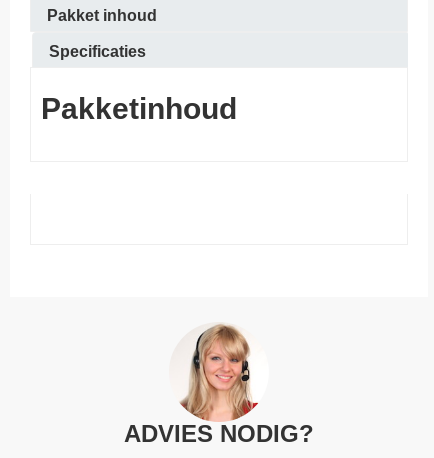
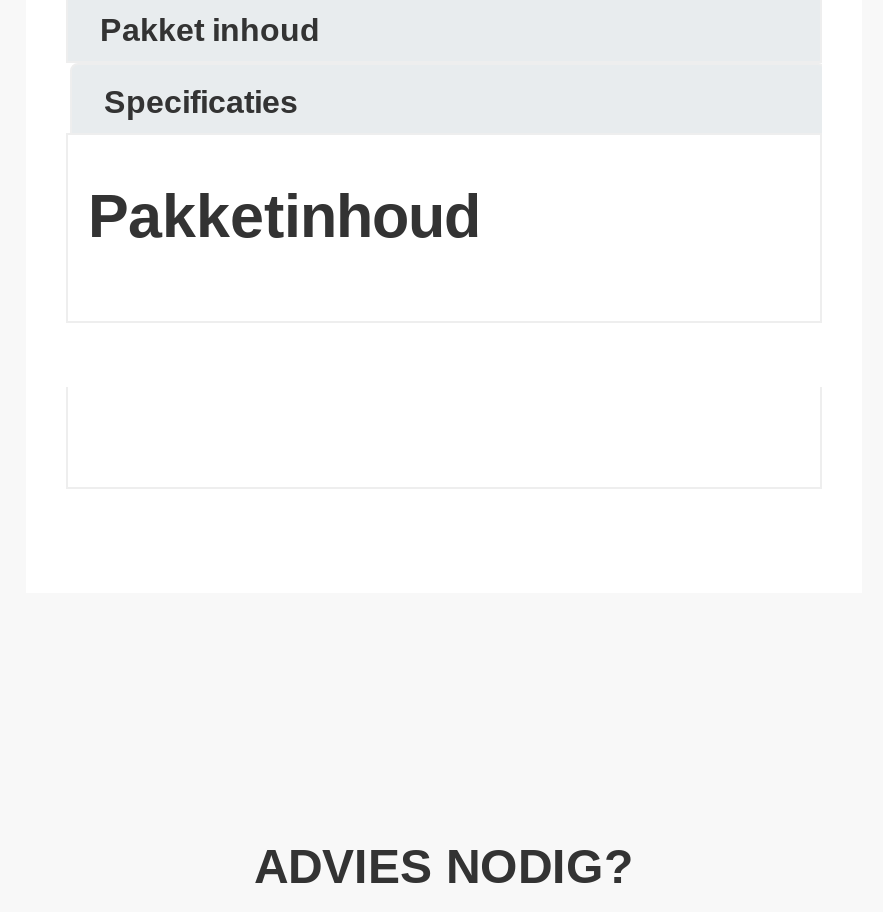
[179,323,259,417] [image] -> none

